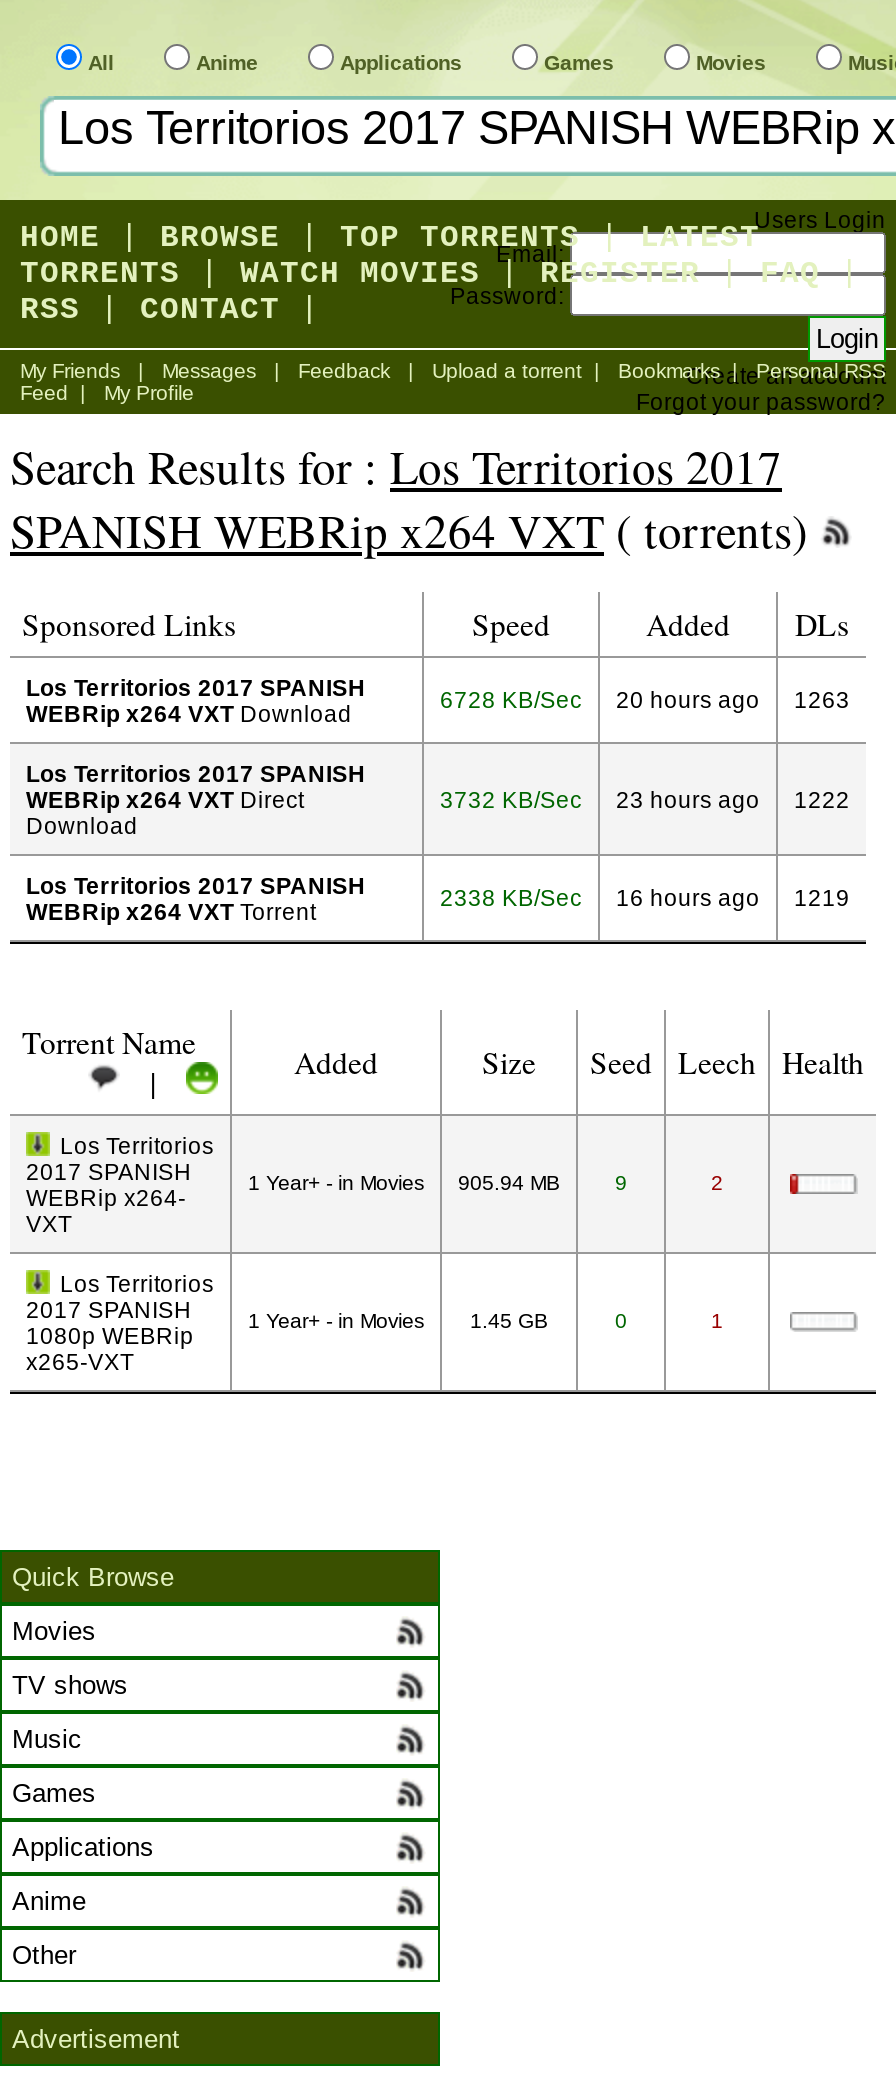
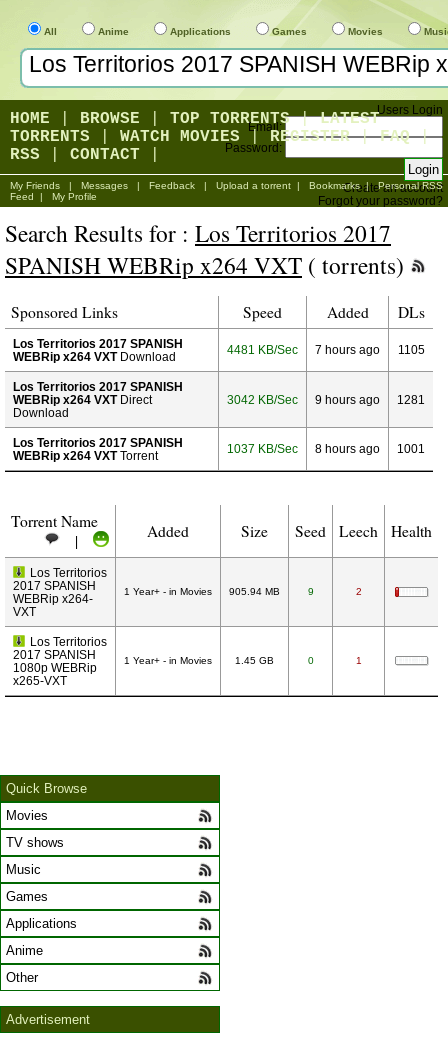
[440,686,582,712] 6728 KB/Sec -> [227,343,298,356] 4481 KB/Sec
[616,686,760,712] 20 hours ago -> [315,343,380,356] 7 hours ago
[794,686,850,712] 1263 -> [397,343,424,356] 1105
[440,786,582,812] 3732 KB/Sec -> [227,393,298,406] 3042 KB/Sec
[616,786,760,812] 23 hours ago -> [315,393,380,406] 9 hours ago
[794,786,850,812] 1222 -> [397,393,425,406] 1281
[440,884,582,910] 2338 KB/Sec -> [227,442,298,455] 1037 KB/Sec
[616,884,760,910] 16 hours ago -> [315,442,380,455] 8 hours ago
[794,884,850,910] 1219 -> [397,442,425,455] 1001

